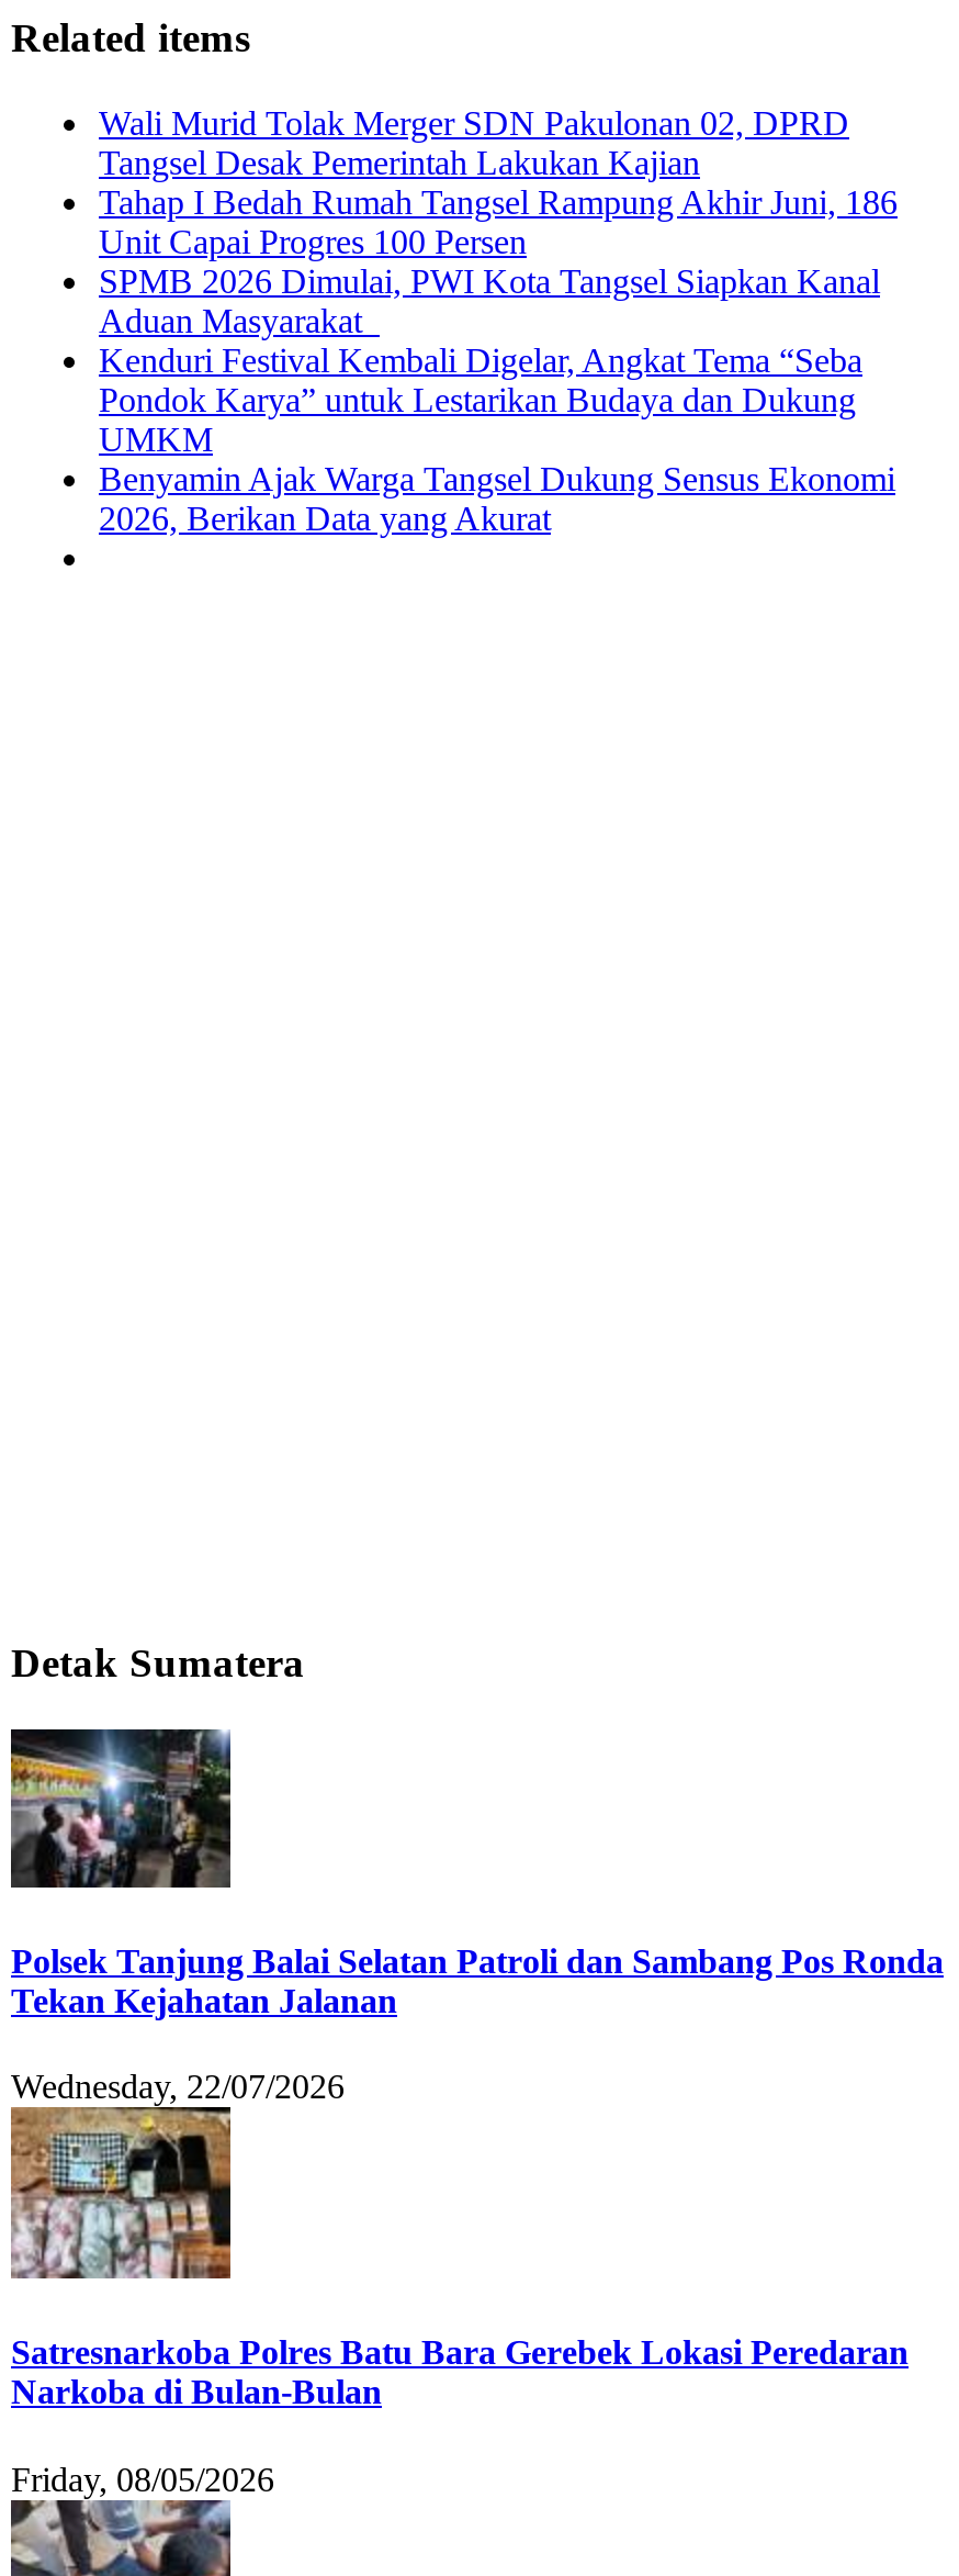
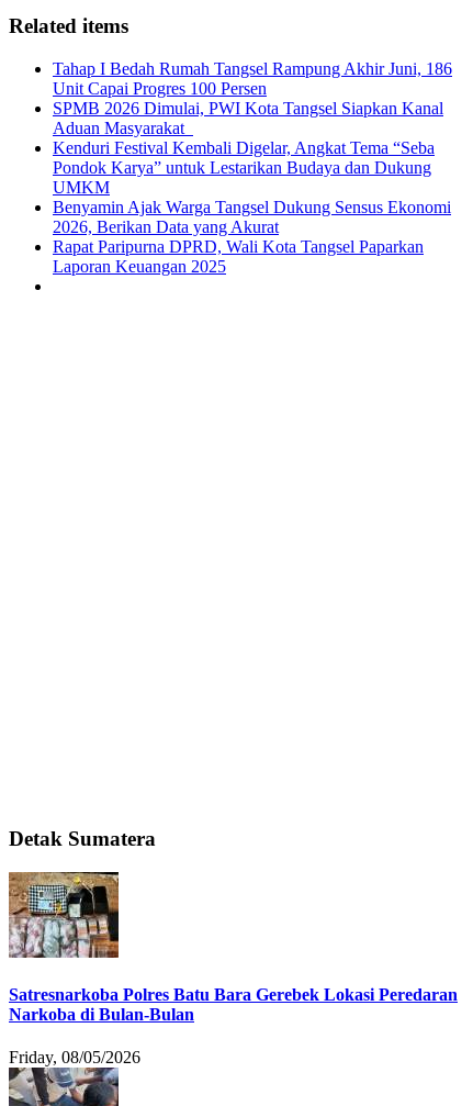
[99,105,849,181] Wali Murid Tolak Merger SDN Pakulonan 02, DPRD | Tangsel Desak Pemerintah Lakukan Kajian -> none
none -> [53,237,424,276] Rapat Paripurna DPRD, Wali Kota Tangsel Paparkan | Laporan Keuangan 2025
[9,1727,944,2105] [image] | Polsek Tanjung Balai Selatan Patroli dan Sambang Pos Ronda | Tekan Kejahatan Jalanan | Wednesday, 22/07/2026 -> none

